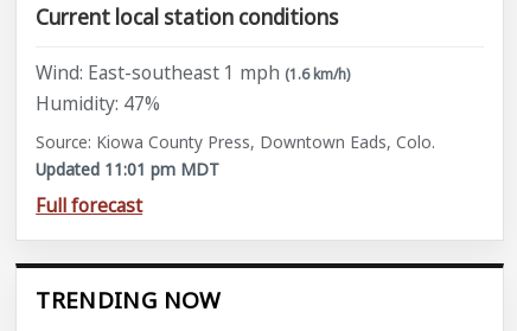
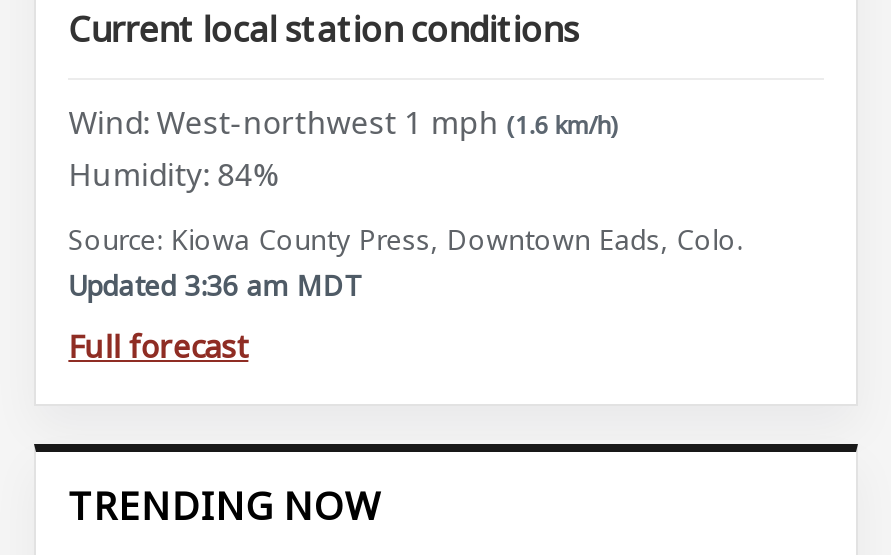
[36,60,350,86] Wind: East-southeast 1 mph (1.6 km/h) -> [68,101,616,145] Wind: West-northwest 1 mph (1.6 km/h)
[36,90,160,116] Humidity: 47% -> [68,152,278,196] Humidity: 84%
[36,157,220,180] Updated 11:01 pm MDT -> [68,265,362,303] Updated 3:36 am MDT

